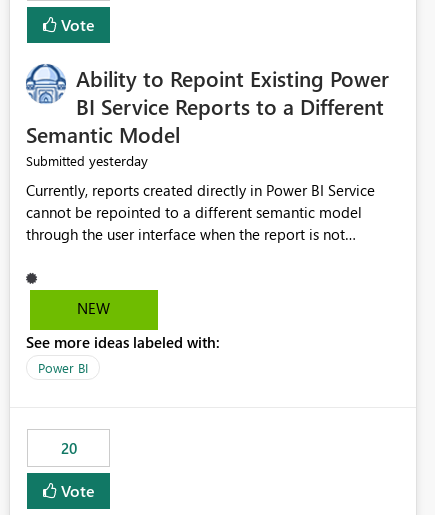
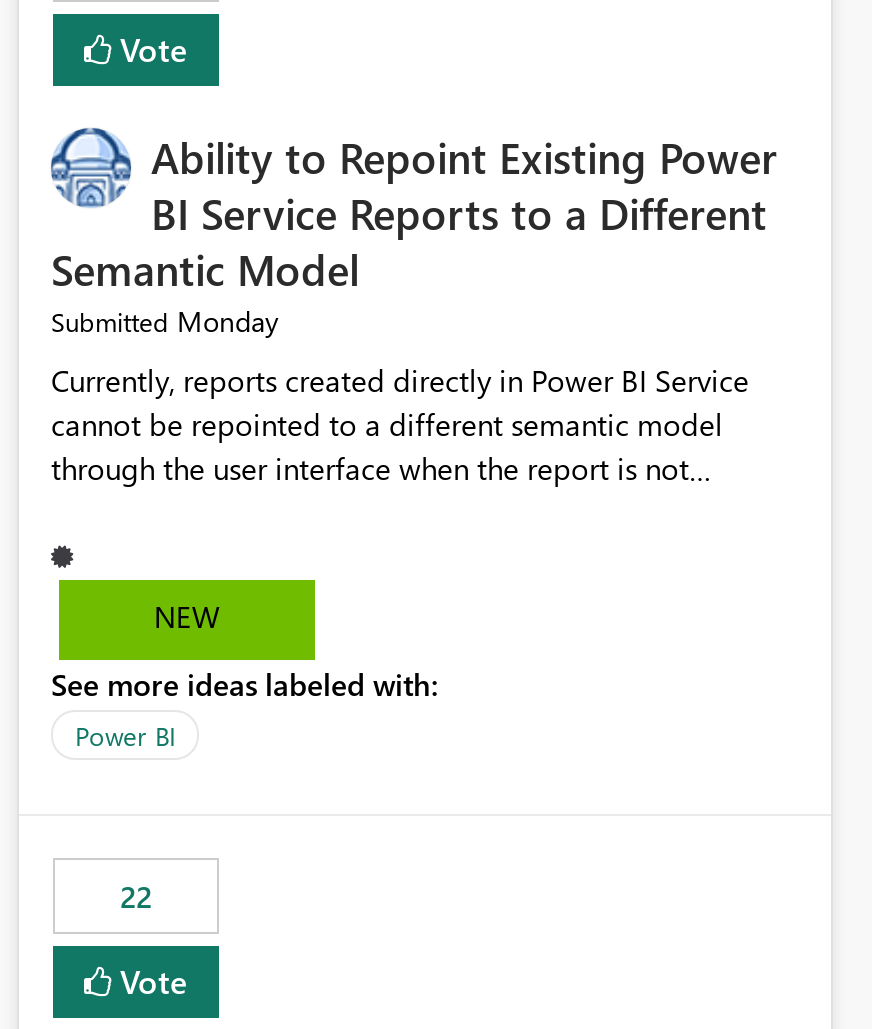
[26,151,148,170] Submitted yesterday -> [51,303,279,341] Submitted Monday
[60,438,76,458] 20 -> [120,877,152,917] 22

